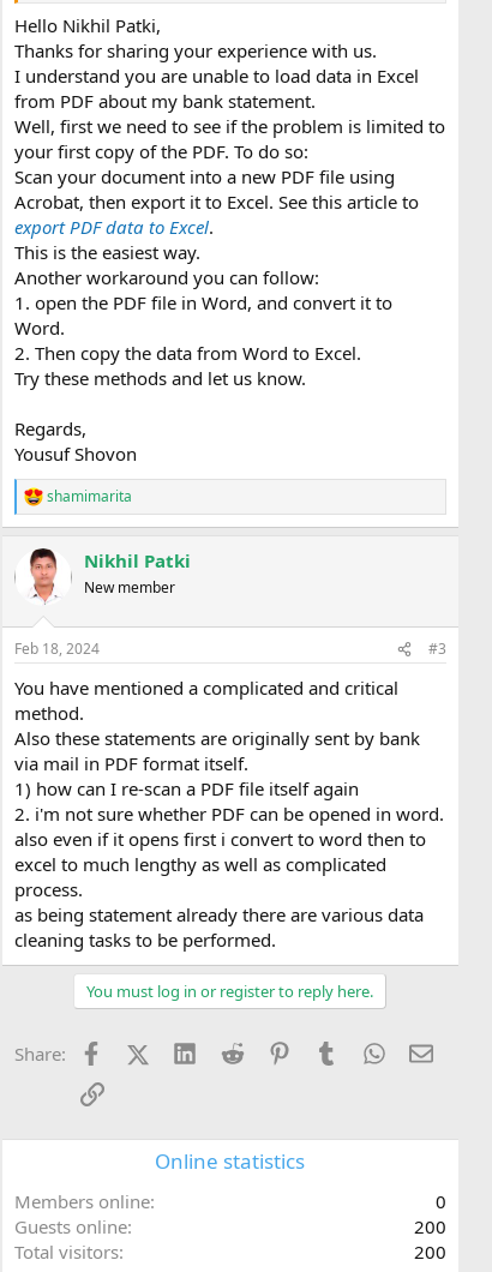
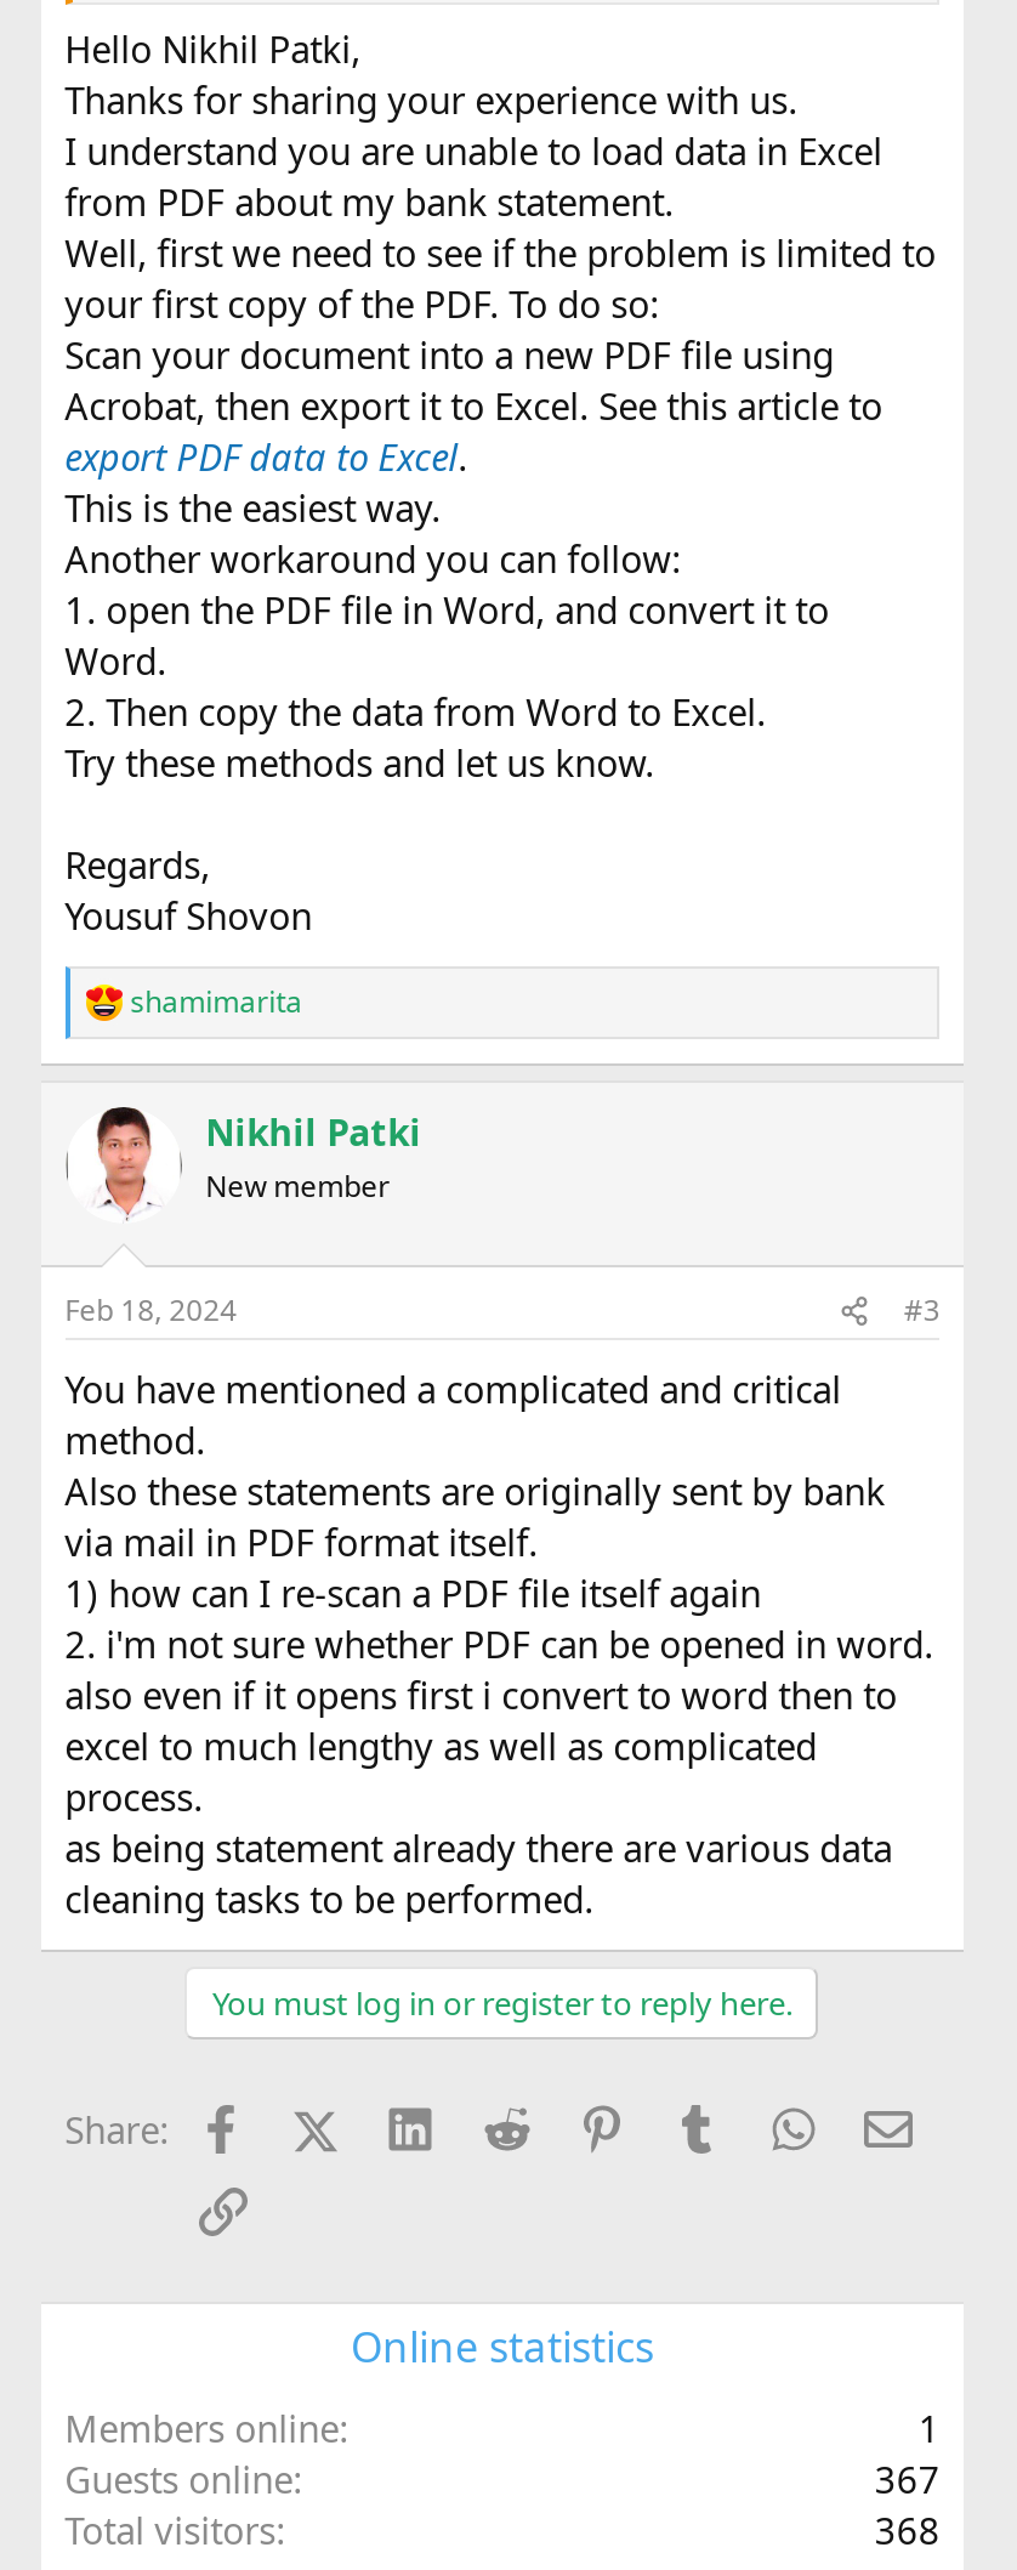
[436,1189,447,1213] 0 -> [918,2403,940,2452] 1
[414,1214,447,1238] 200 -> [875,2454,940,2503] 367
[414,1239,447,1263] 200 -> [875,2505,940,2554] 368

